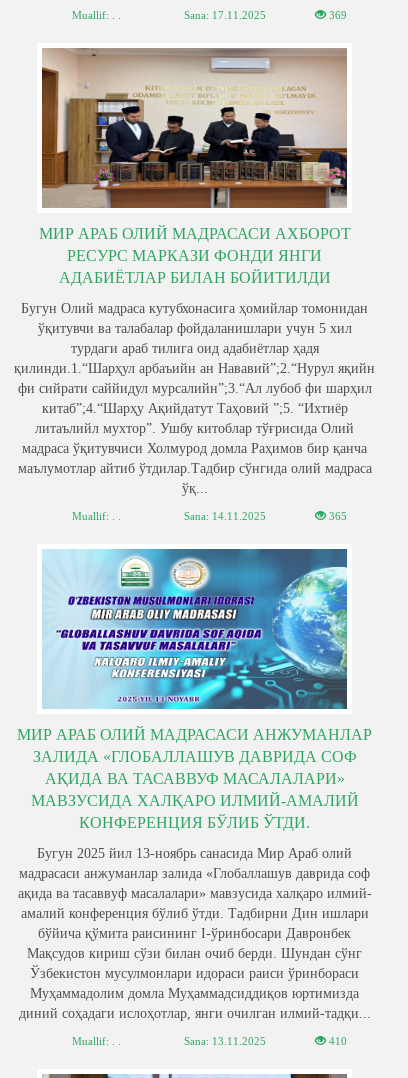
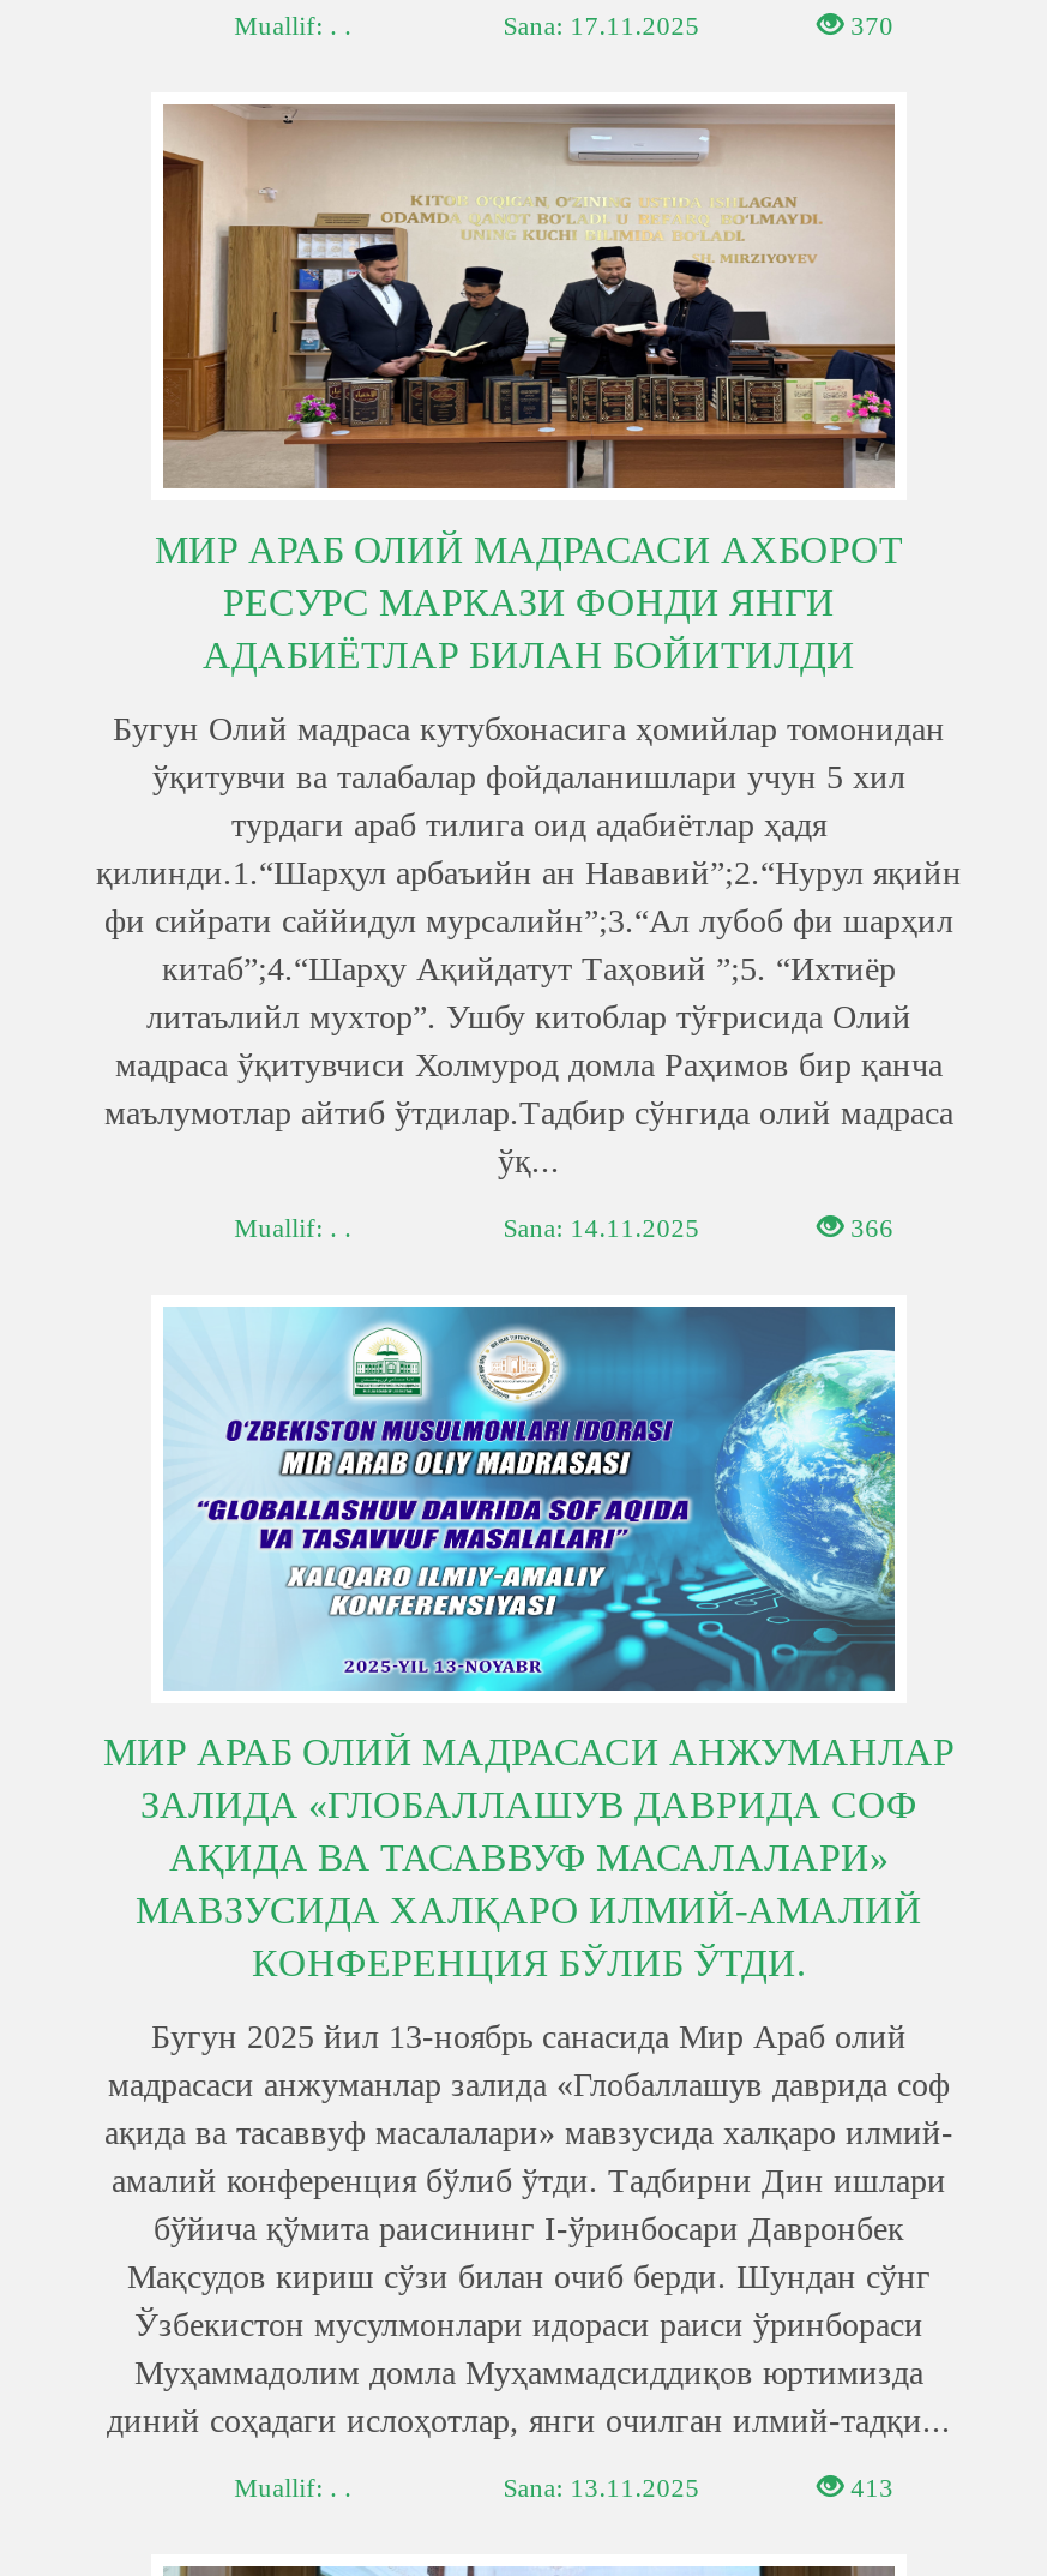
[326,9,347,21] 369 -> [843,11,894,40] 370
[326,510,347,522] 365 -> [843,1213,894,1242] 366
[326,1035,347,1047] 410 -> [843,2473,894,2502] 413

